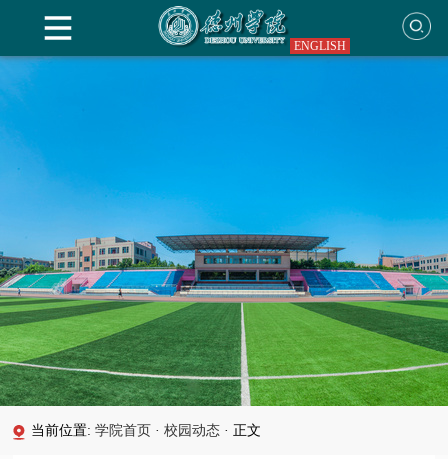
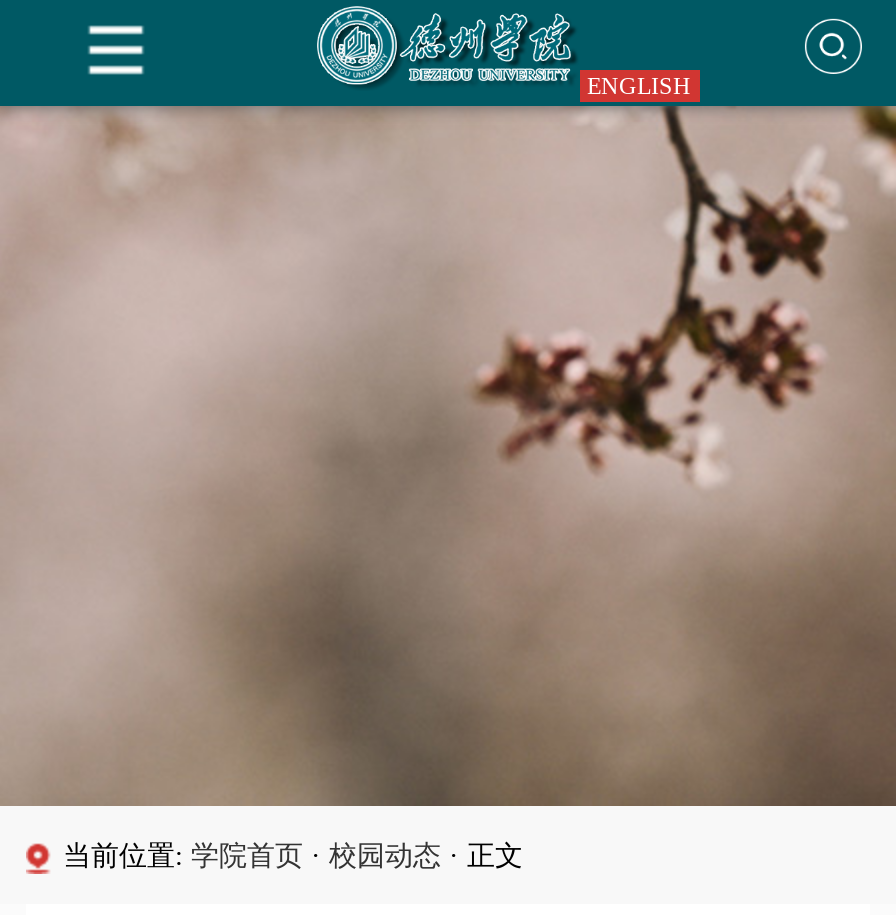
[3,56,445,407] [image] -> [6,104,890,806] [image]

